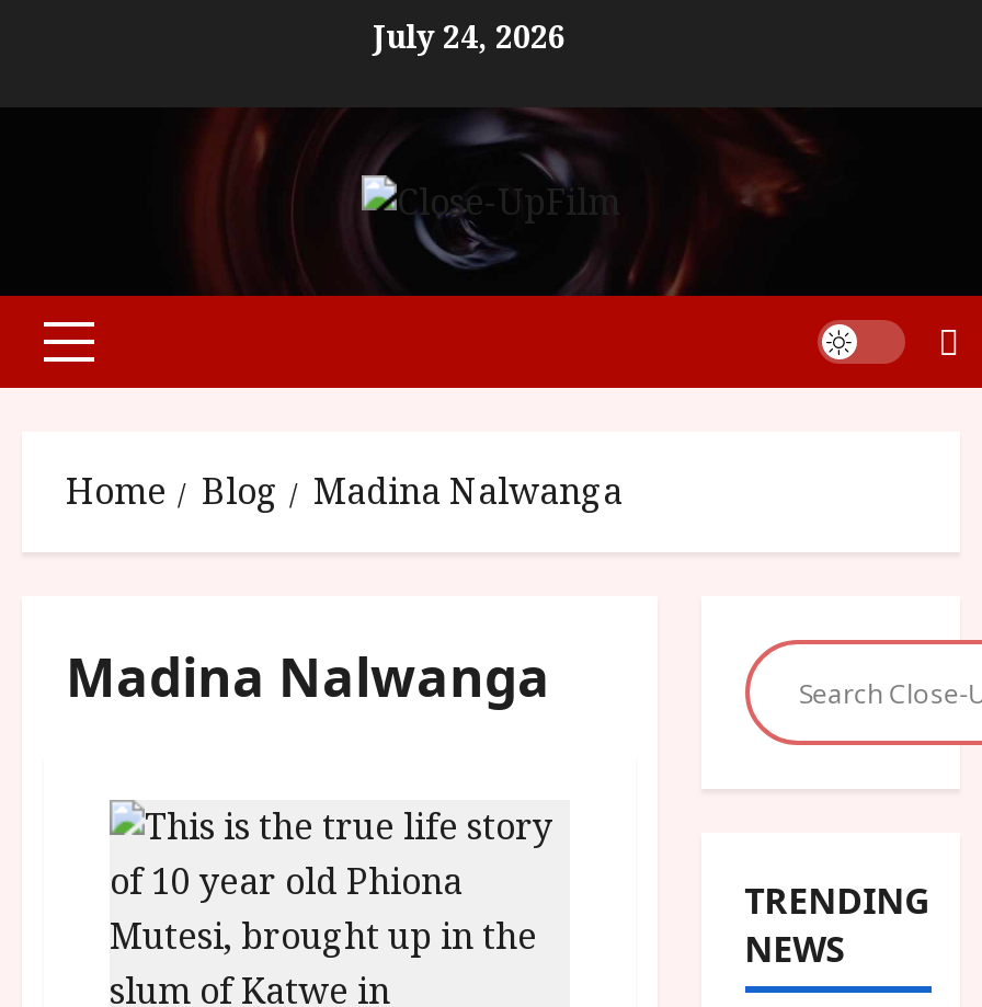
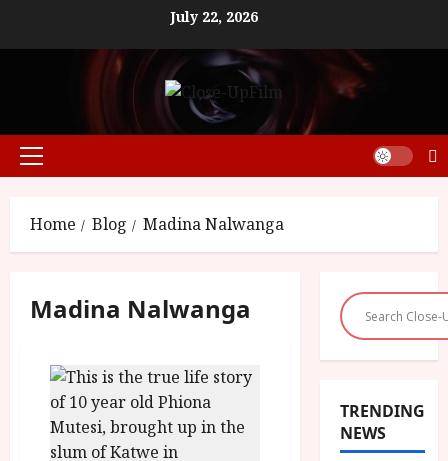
[373,15,566,57] July 24, 2026 -> [170,7,258,26] July 22, 2026

